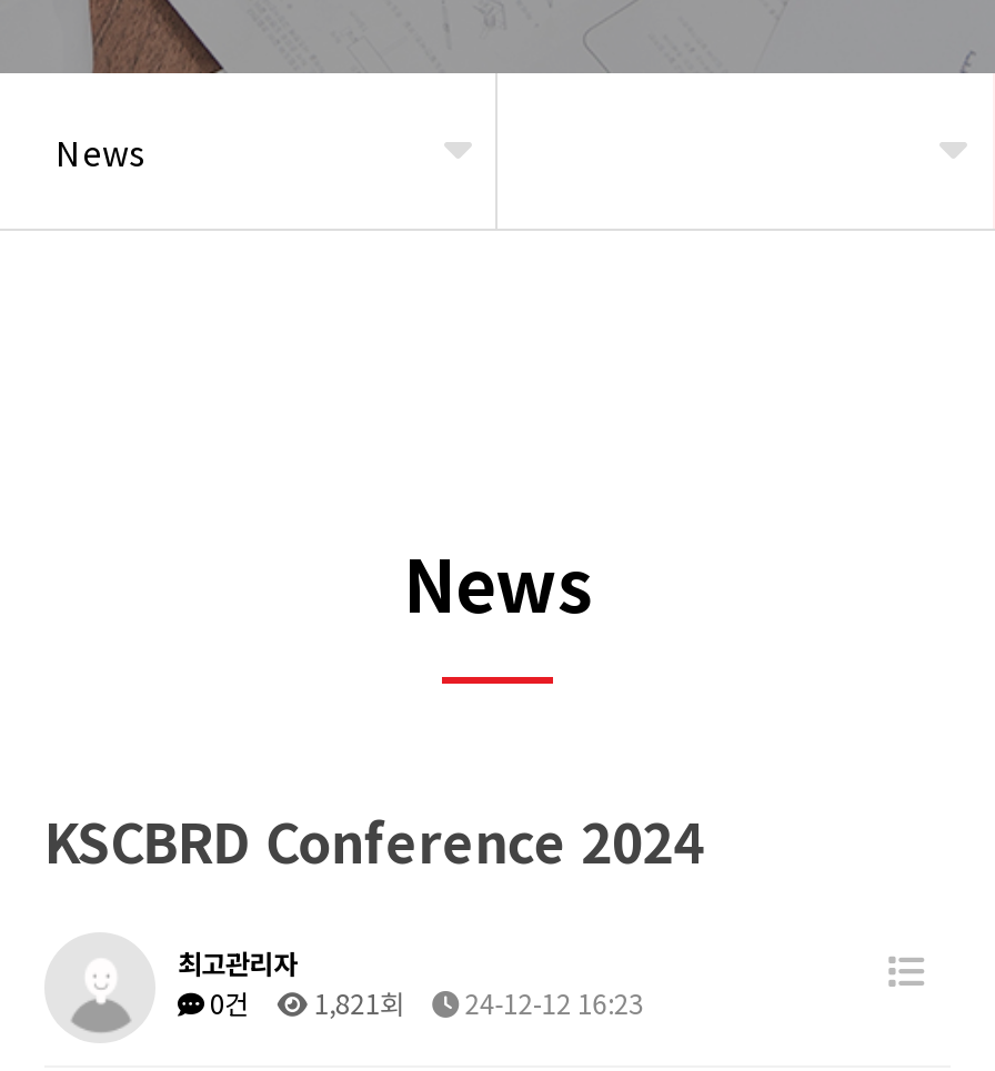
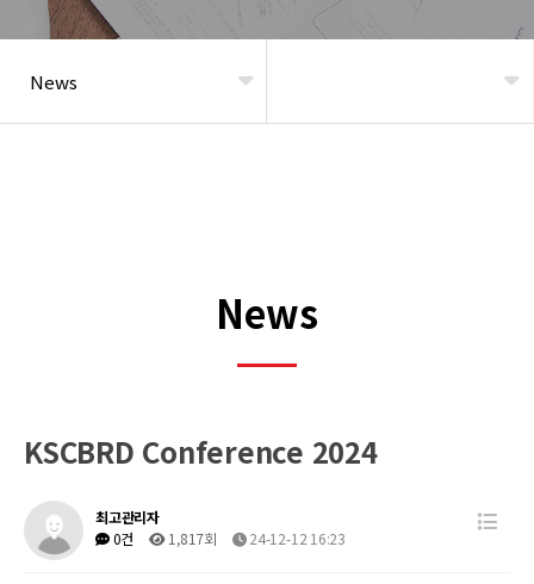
[204,983,644,1021] 0건 1,821회 24-12-12 16:23 -> [109,528,345,548] 0건 1,817회 24-12-12 16:23

